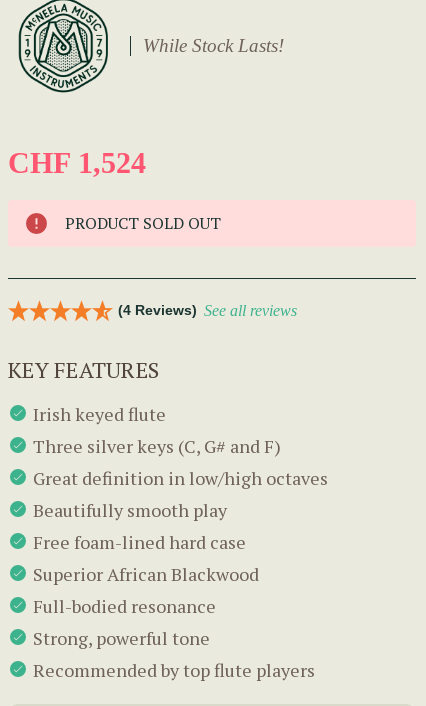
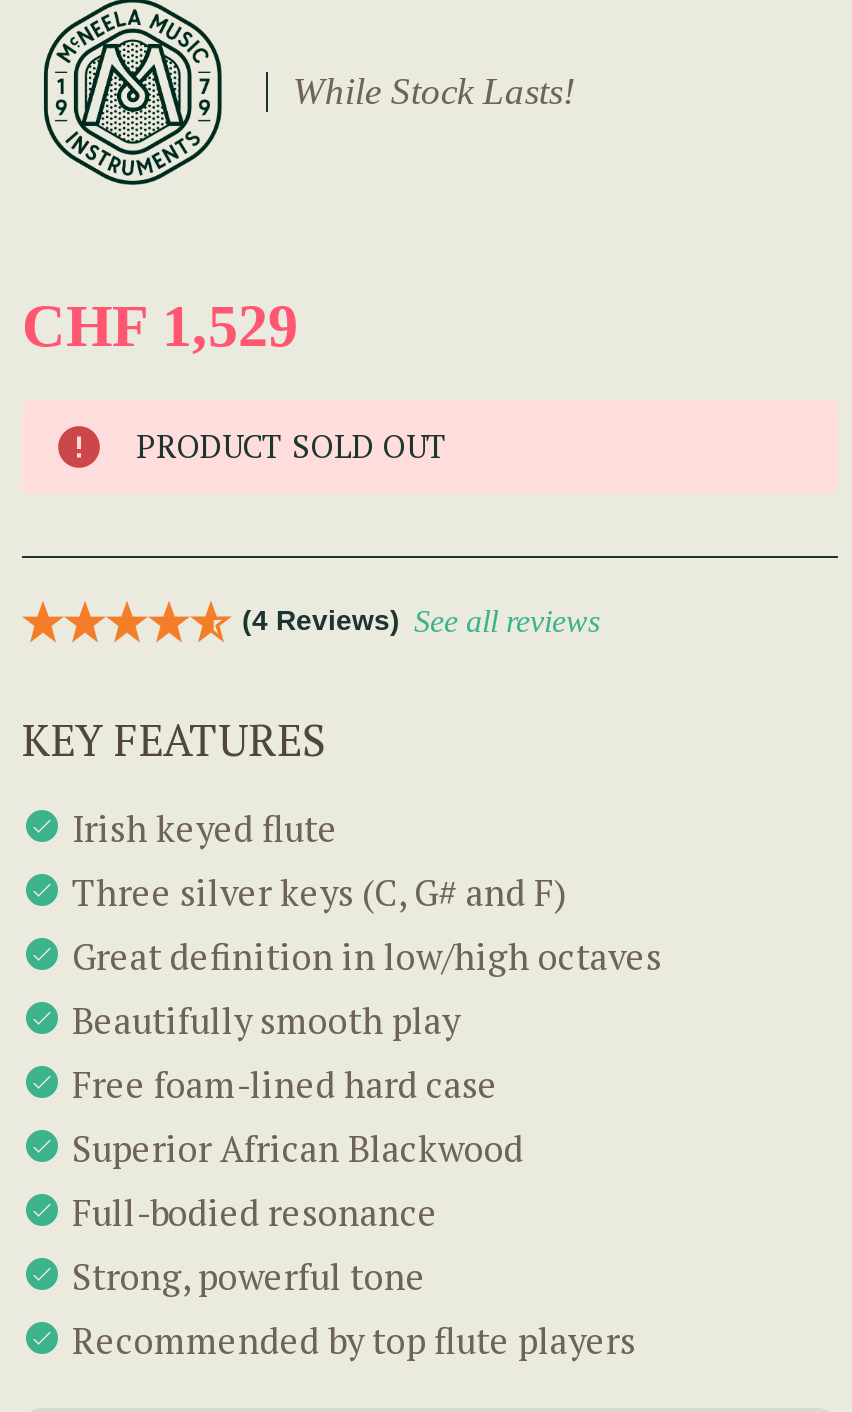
[8,146,146,179] CHF 1,524 -> [22,292,298,358] CHF 1,529

